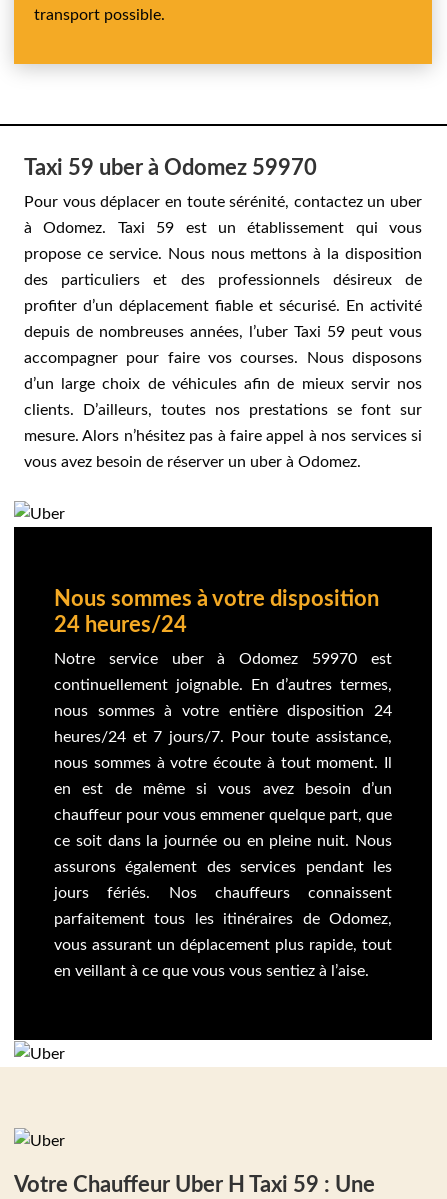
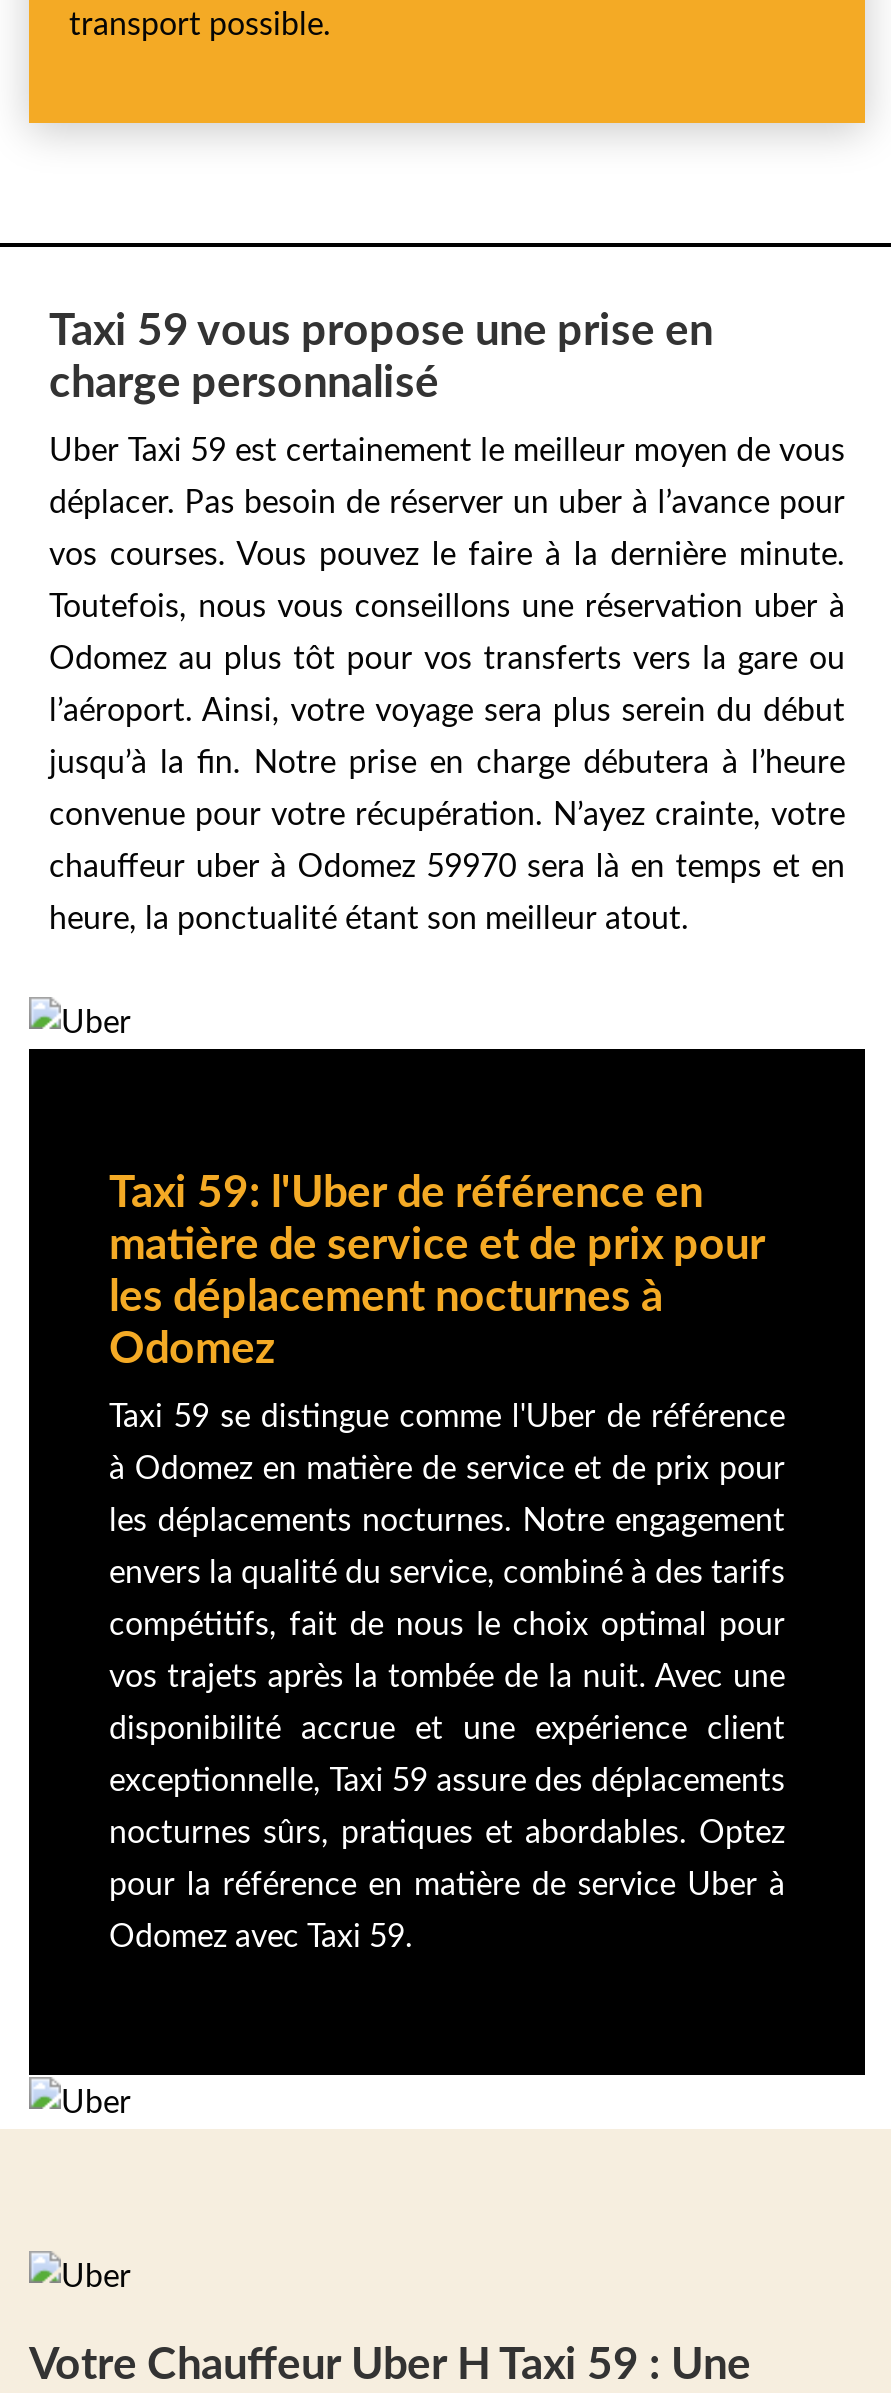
[24,156,422,469] Taxi 59 uber à Odomez 59970 | Pour vous déplacer en toute sérénité, contactez un uber | à Odomez. Taxi 59 est un établissement qui vous | propose ce service. Nous nous mettons à la disposition | des particuliers et des professionnels désireux de | profiter d’un déplacement fiable et sécurisé. En activité | depuis de nombreuses années, l’uber Taxi 59 peut vous | accompagner pour faire vos courses. Nous disposons | d’un large choix de véhicules afin de mieux servir nos | clients. D’ailleurs, toutes nos prestations se font sur | mesure. Alors n’hésitez pas à faire appel à nos services si | vous avez besoin de réserver un uber à Odomez. -> [49,308,845,934] Taxi 59 vous propose une prise en | charge personnalisé | Uber Taxi 59 est certainement le meilleur moyen de vous | déplacer. Pas besoin de réserver un uber à l’avance pour | vos courses. Vous pouvez le faire à la dernière minute. | Toutefois, nous vous conseillons une réservation uber à | Odomez au plus tôt pour vos transferts vers la gare ou | l’aéroport. Ainsi, votre voyage sera plus serein du début | jusqu’à la fin. Notre prise en charge débutera à l’heure | convenue pour votre récupération. N’ayez crainte, votre | chauffeur uber à Odomez 59970 sera là en temps et en | heure, la ponctualité étant son meilleur atout.
[54,588,392,979] Nous sommes à votre disposition | 24 heures/24 | Notre service uber à Odomez 59970 est | continuellement joignable. En d’autres termes, | nous sommes à votre entière disposition 24 | heures/24 et 7 jours/7. Pour toute assistance, | nous sommes à votre écoute à tout moment. Il | en est de même si vous avez besoin d’un | chauffeur pour vous emmener quelque part, que | ce soit dans la journée ou en pleine nuit. Nous | assurons également des services pendant les | jours fériés. Nos chauffeurs connaissent | parfaitement tous les itinéraires de Odomez, | vous assurant un déplacement plus rapide, tout | en veillant à ce que vous vous sentiez à l’aise. -> [109,1170,785,1952] Taxi 59: l'Uber de référence en | matière de service et de prix pour | les déplacement nocturnes à | Odomez | Taxi 59 se distingue comme l'Uber de référence | à Odomez en matière de service et de prix pour | les déplacements nocturnes. Notre engagement | envers la qualité du service, combiné à des tarifs | compétitifs, fait de nous le choix optimal pour | vos trajets après la tombée de la nuit. Avec une | disponibilité accrue et une expérience client | exceptionnelle, Taxi 59 assure des déplacements | nocturnes sûrs, pratiques et abordables. Optez | pour la référence en matière de service Uber à | Odomez avec Taxi 59.

